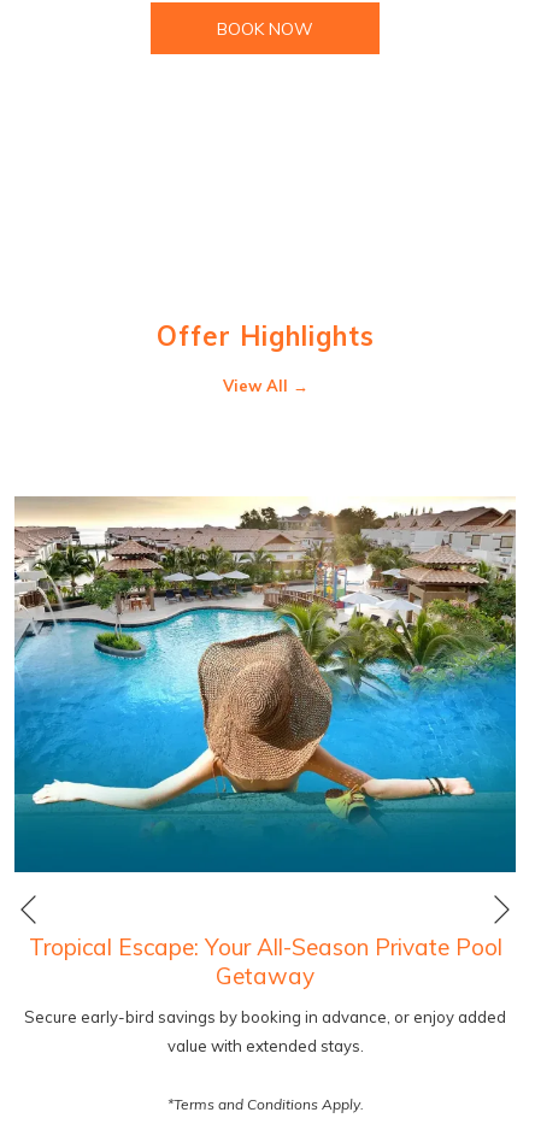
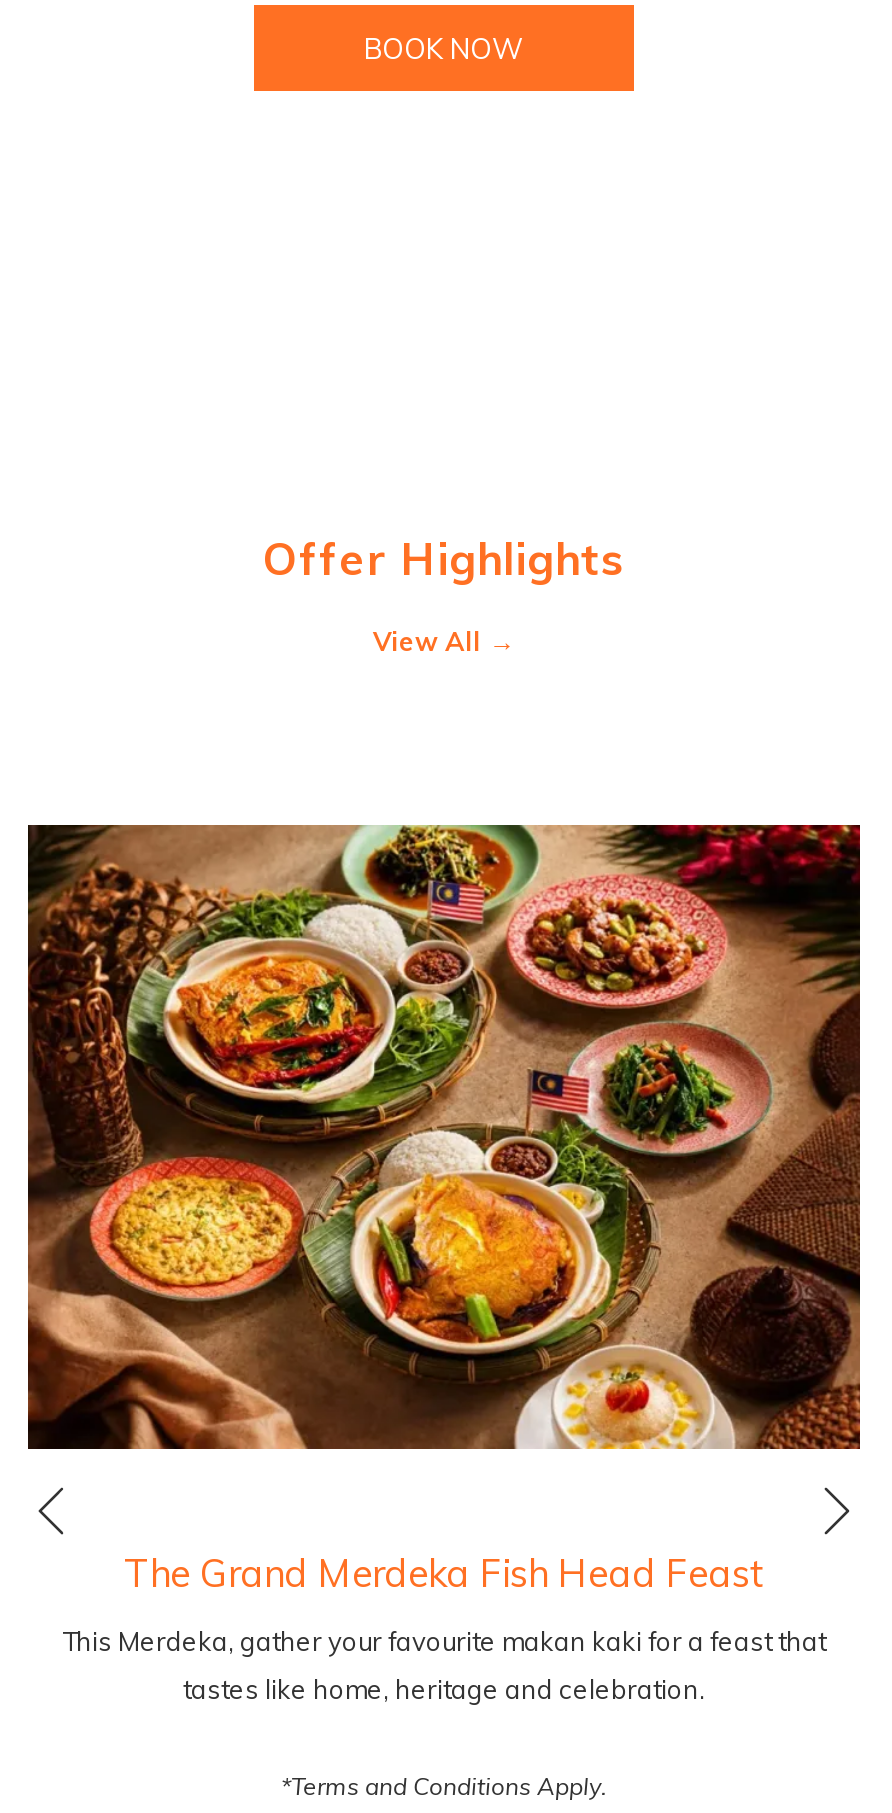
[13,496,517,873] [image] -> [26,823,862,1451] [image]
[28,932,502,990] Tropical Escape: Your All-Season Private Pool | Getaway -> [124,1549,764,1597] The Grand Merdeka Fish Head Feast
[24,1007,506,1026] Secure early-bird savings by booking in advance, or enjoy added -> [62,1625,826,1657] This Merdeka, gather your favourite makan kaki for a feast that
[167,1036,363,1055] value with extended stays. -> [183,1673,705,1705] tastes like home, heritage and celebration.

